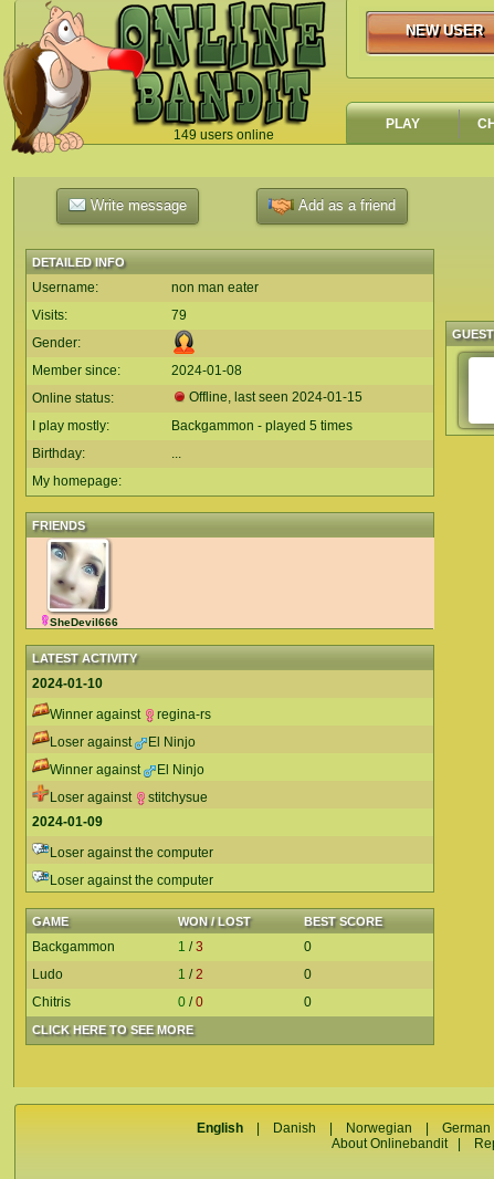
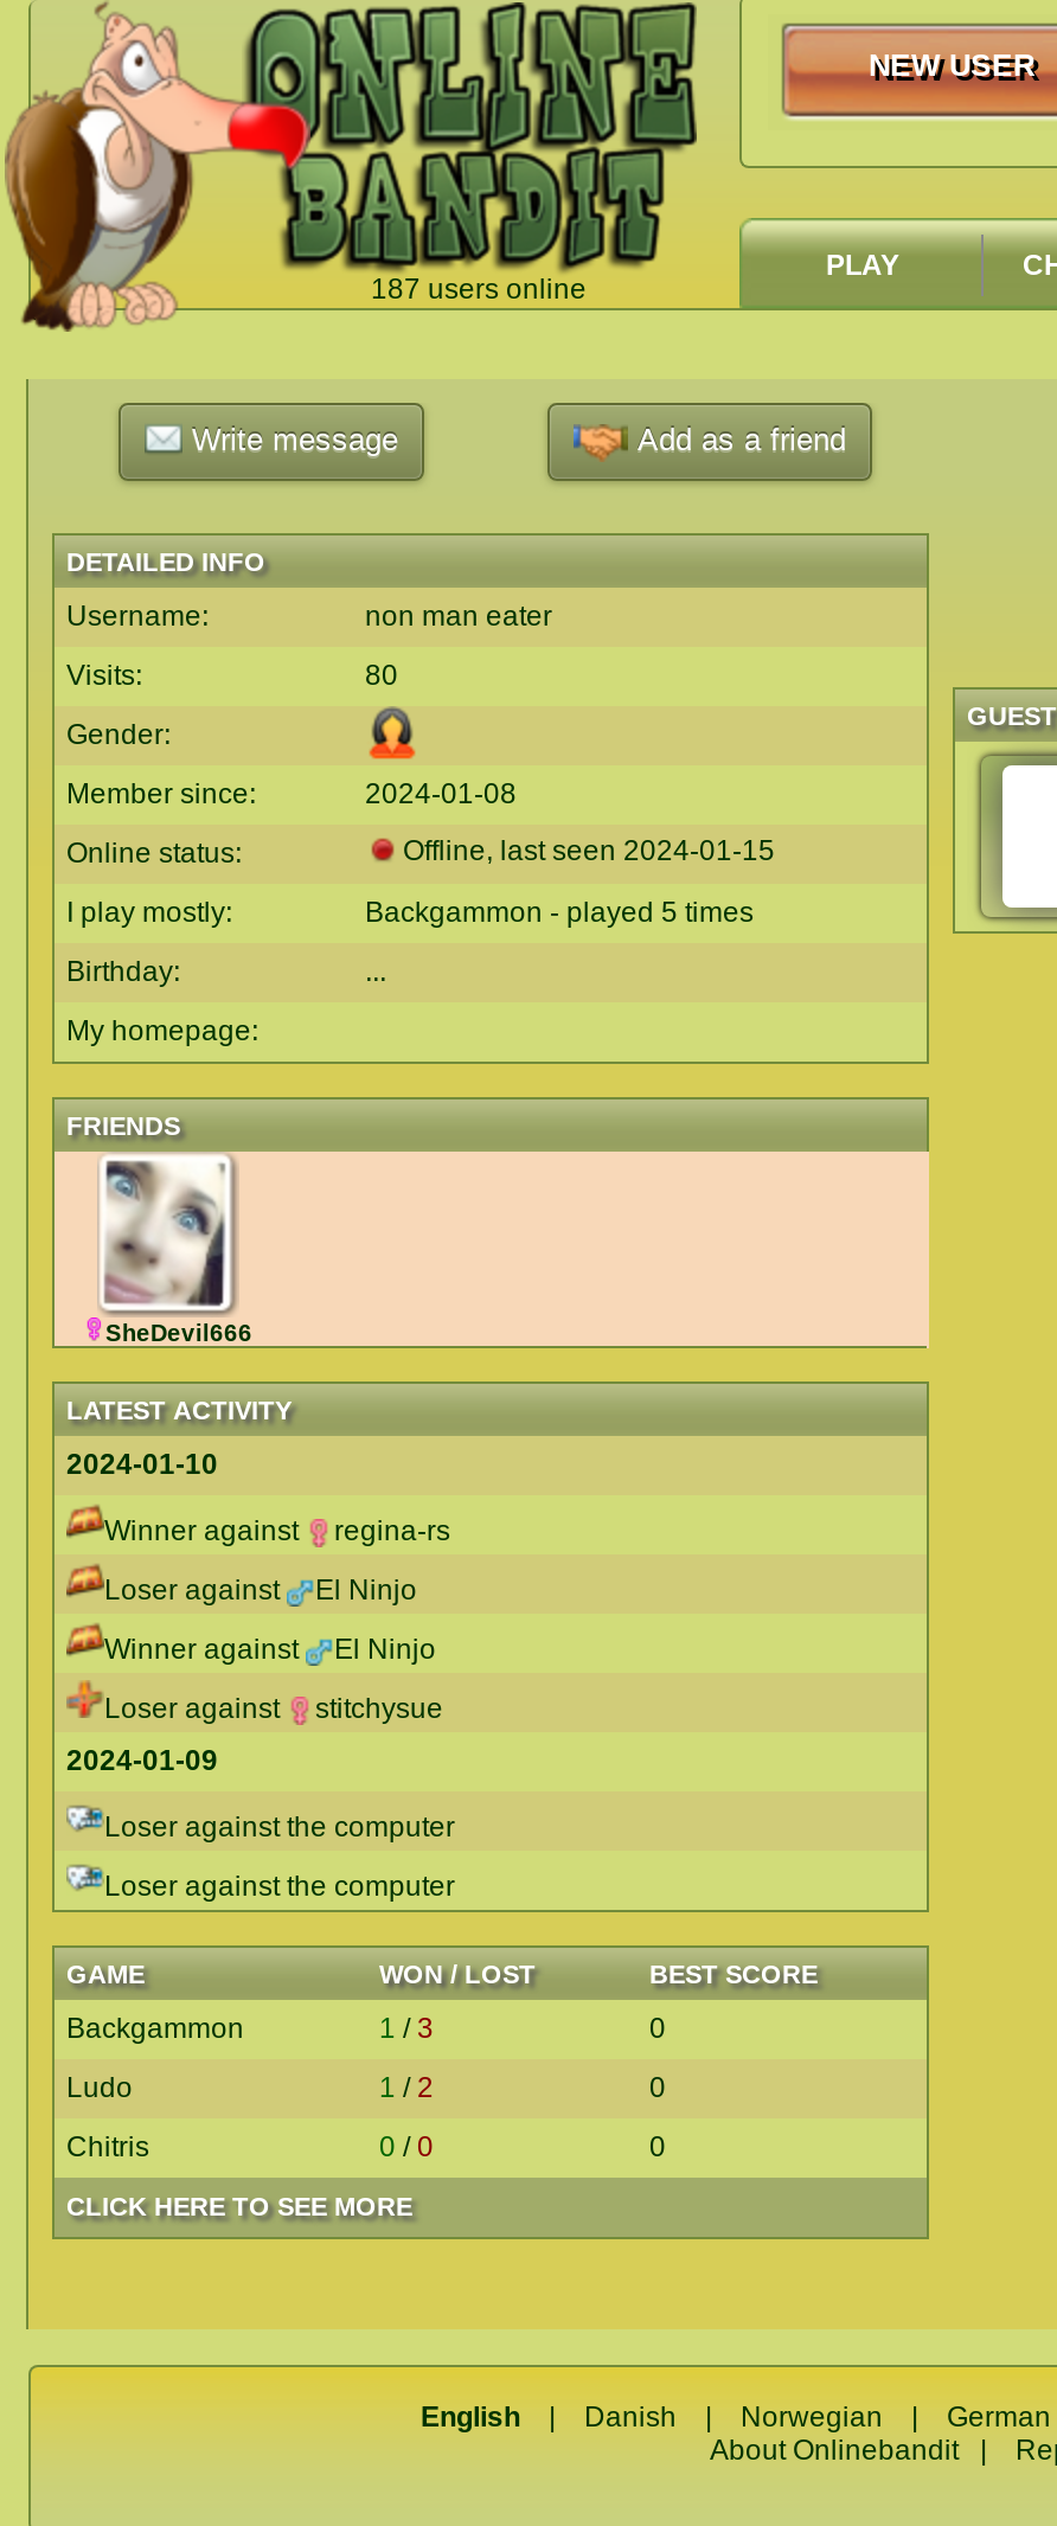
[174,127,275,143] 149 users online -> [371,273,587,306] 187 users online
[171,307,187,323] 79 -> [365,659,398,692] 80

